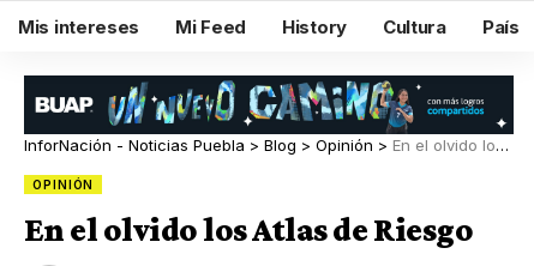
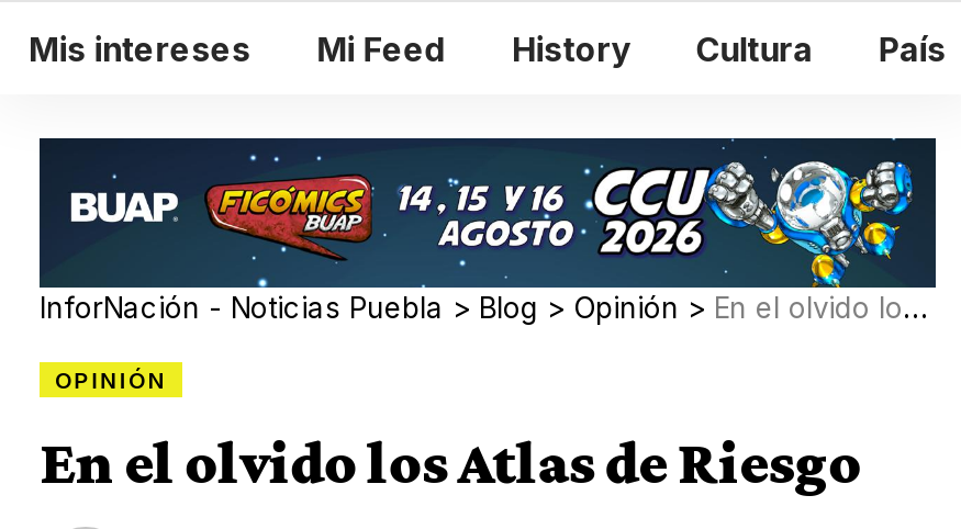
[35,75,506,132] [image] -> [46,138,929,285] [image]

